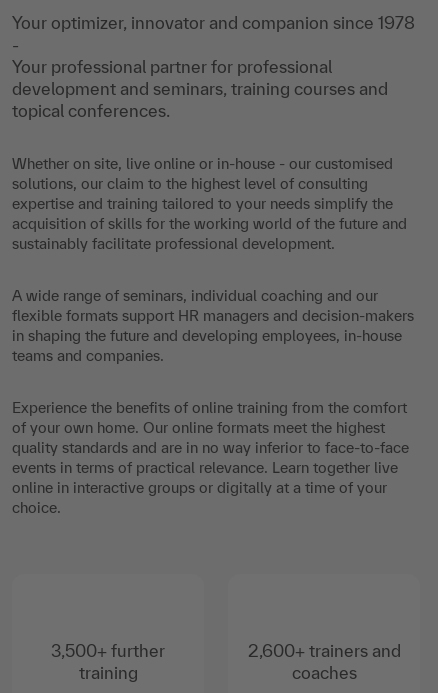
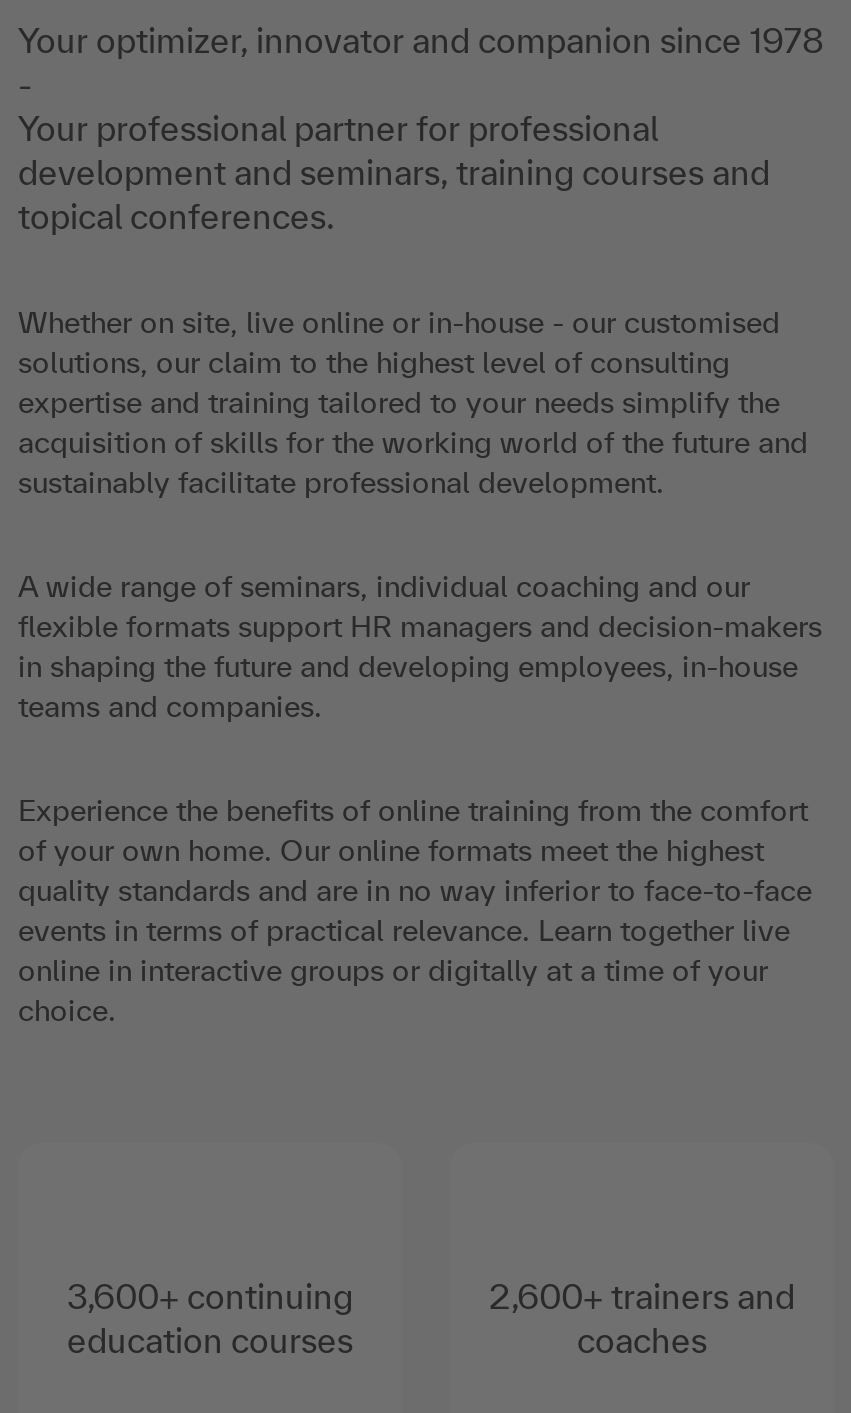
[51,641,165,682] 3,500+ further | training -> [67,1277,353,1359] 3,600+ continuing | education courses

